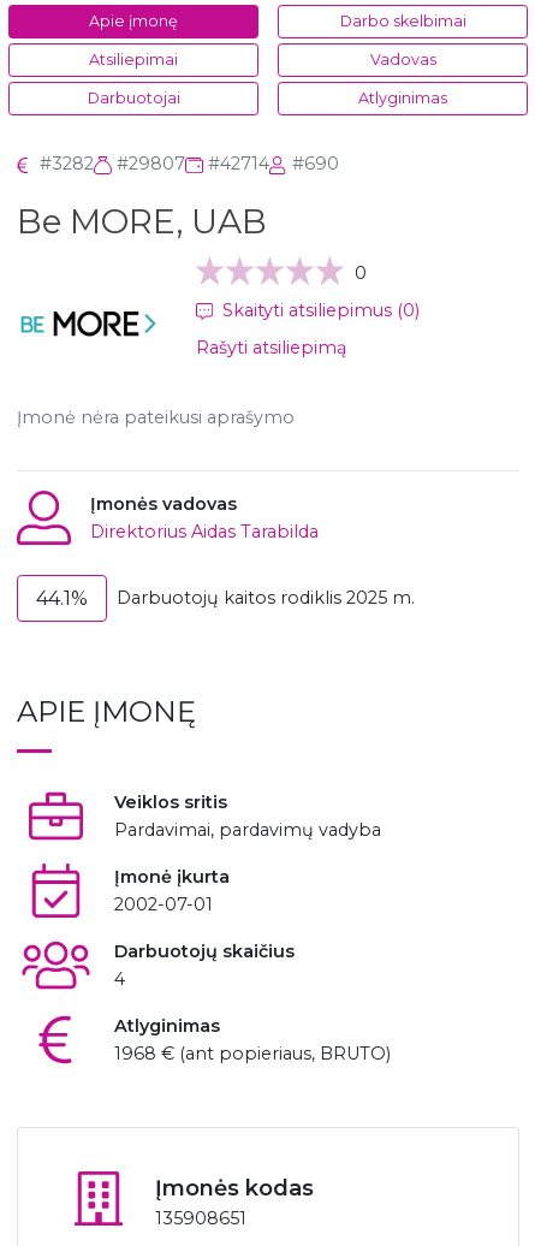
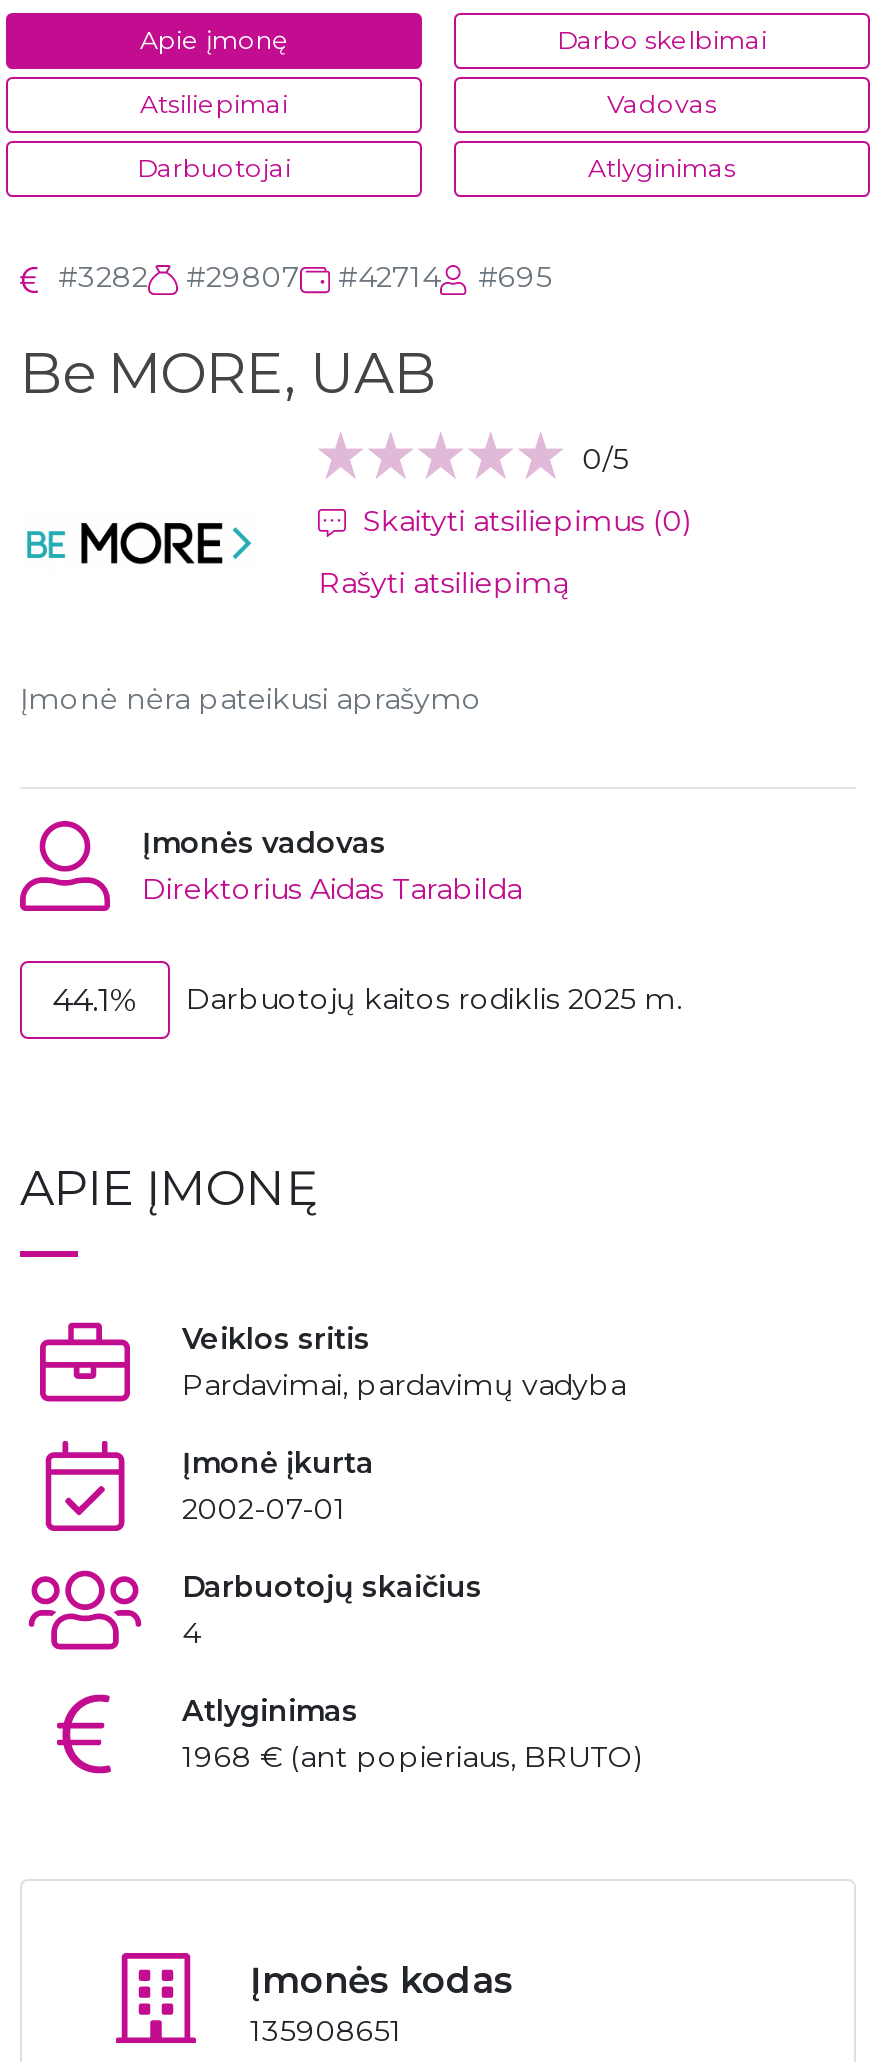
[35,153,339,174] #3282 #29807 #42714 #690 -> [50,259,552,295] #3282 #29807 #42714 #695
[355,262,367,284] 0 -> [583,441,629,477] 0/5

